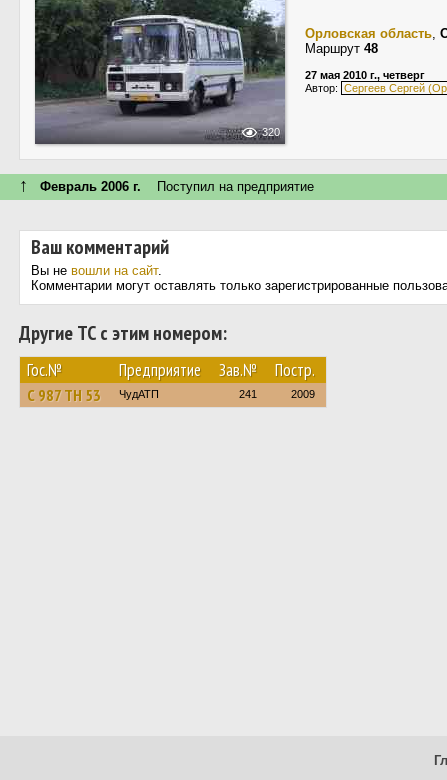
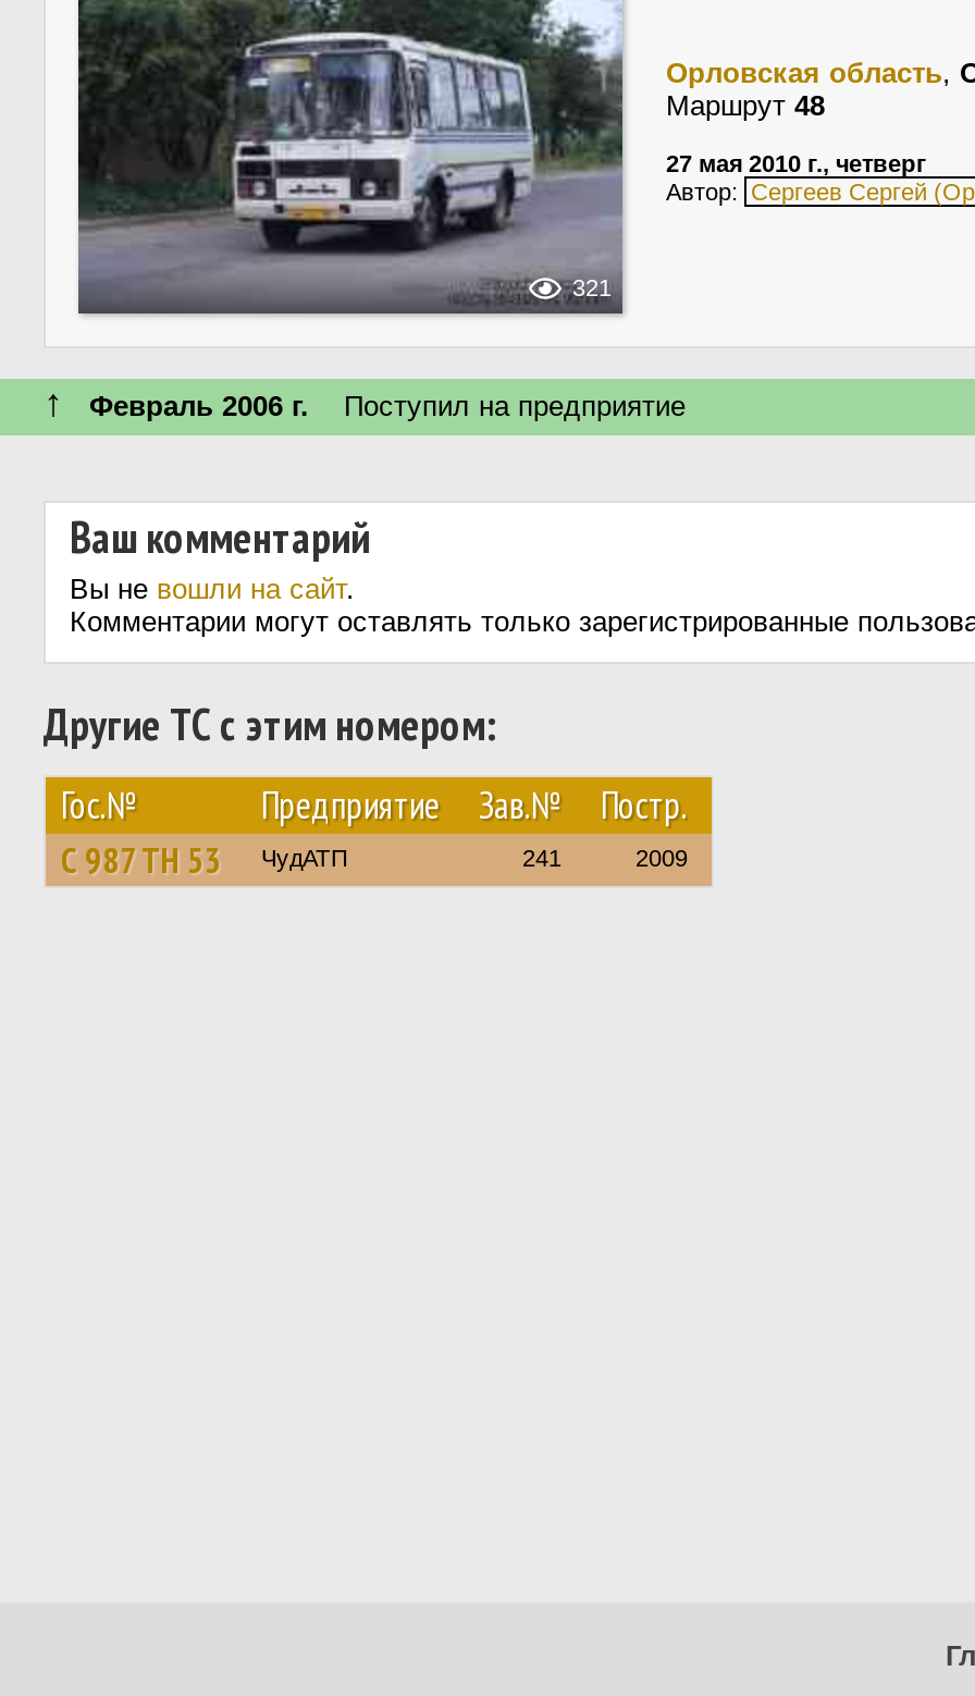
[262,126,280,138] 320 -> [572,274,612,300] 321

